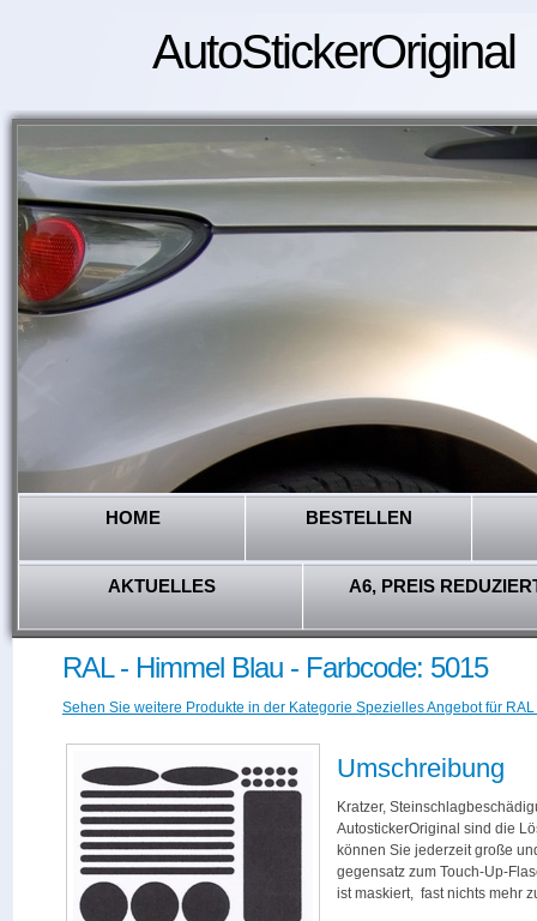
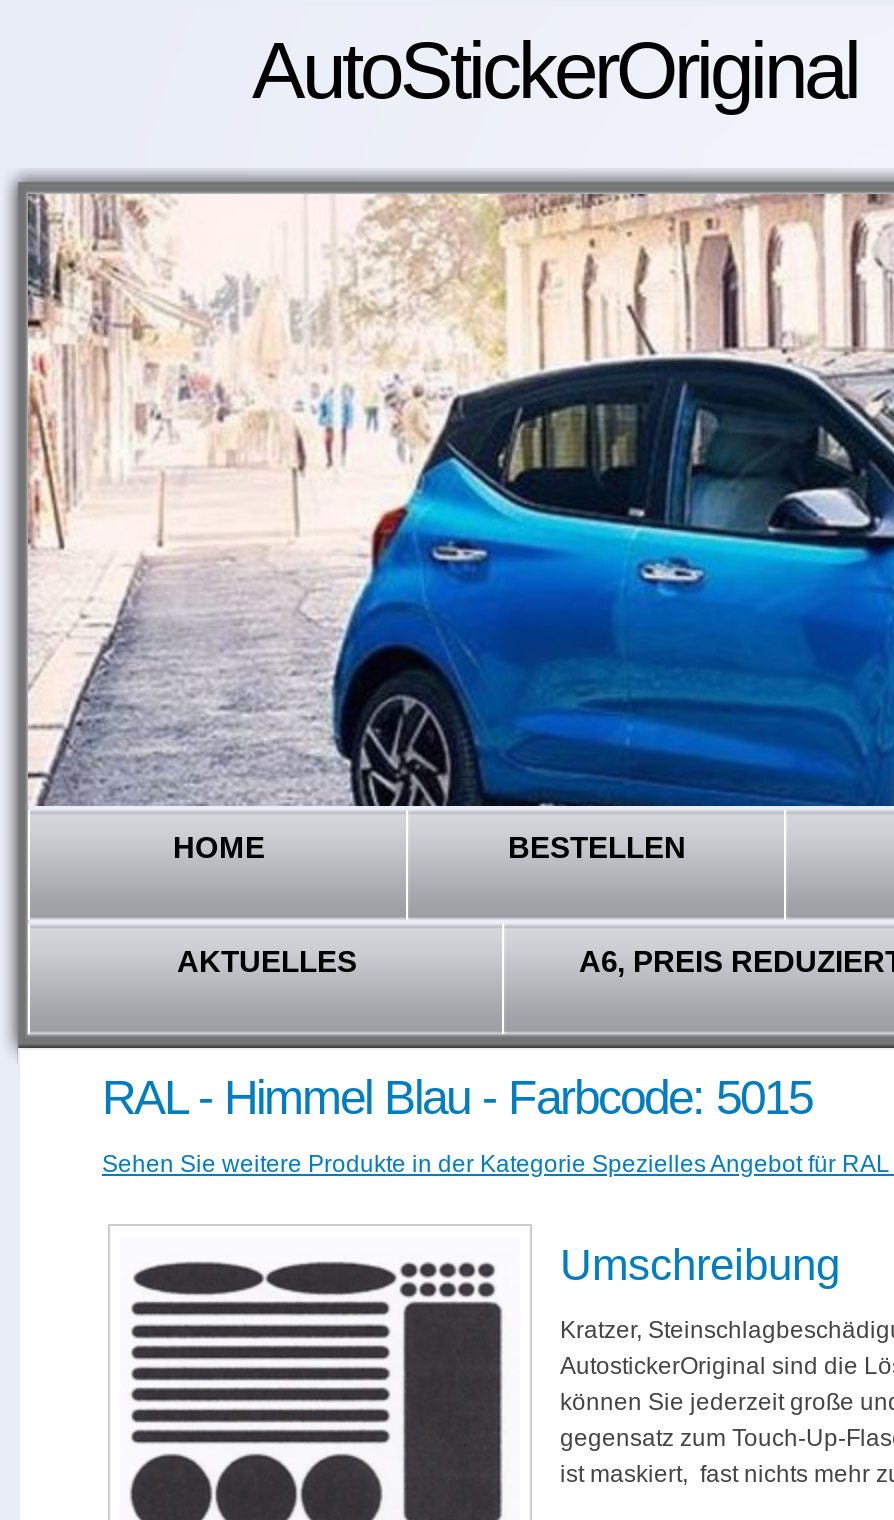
[18,126,533,494] [image] -> [26,192,888,808] [image]

